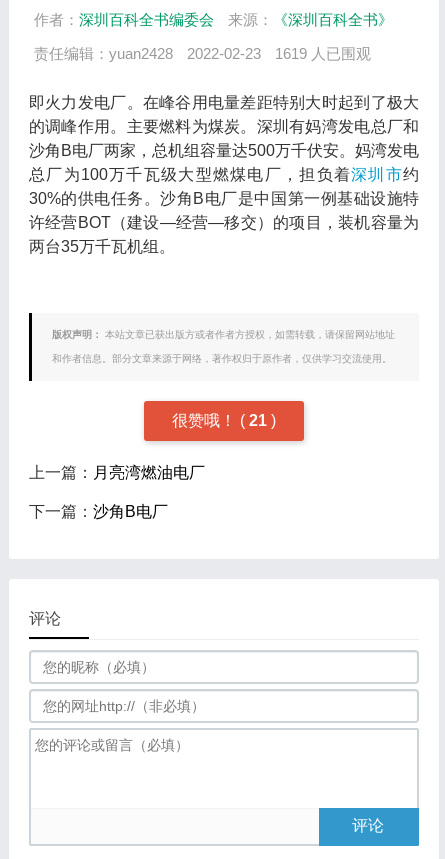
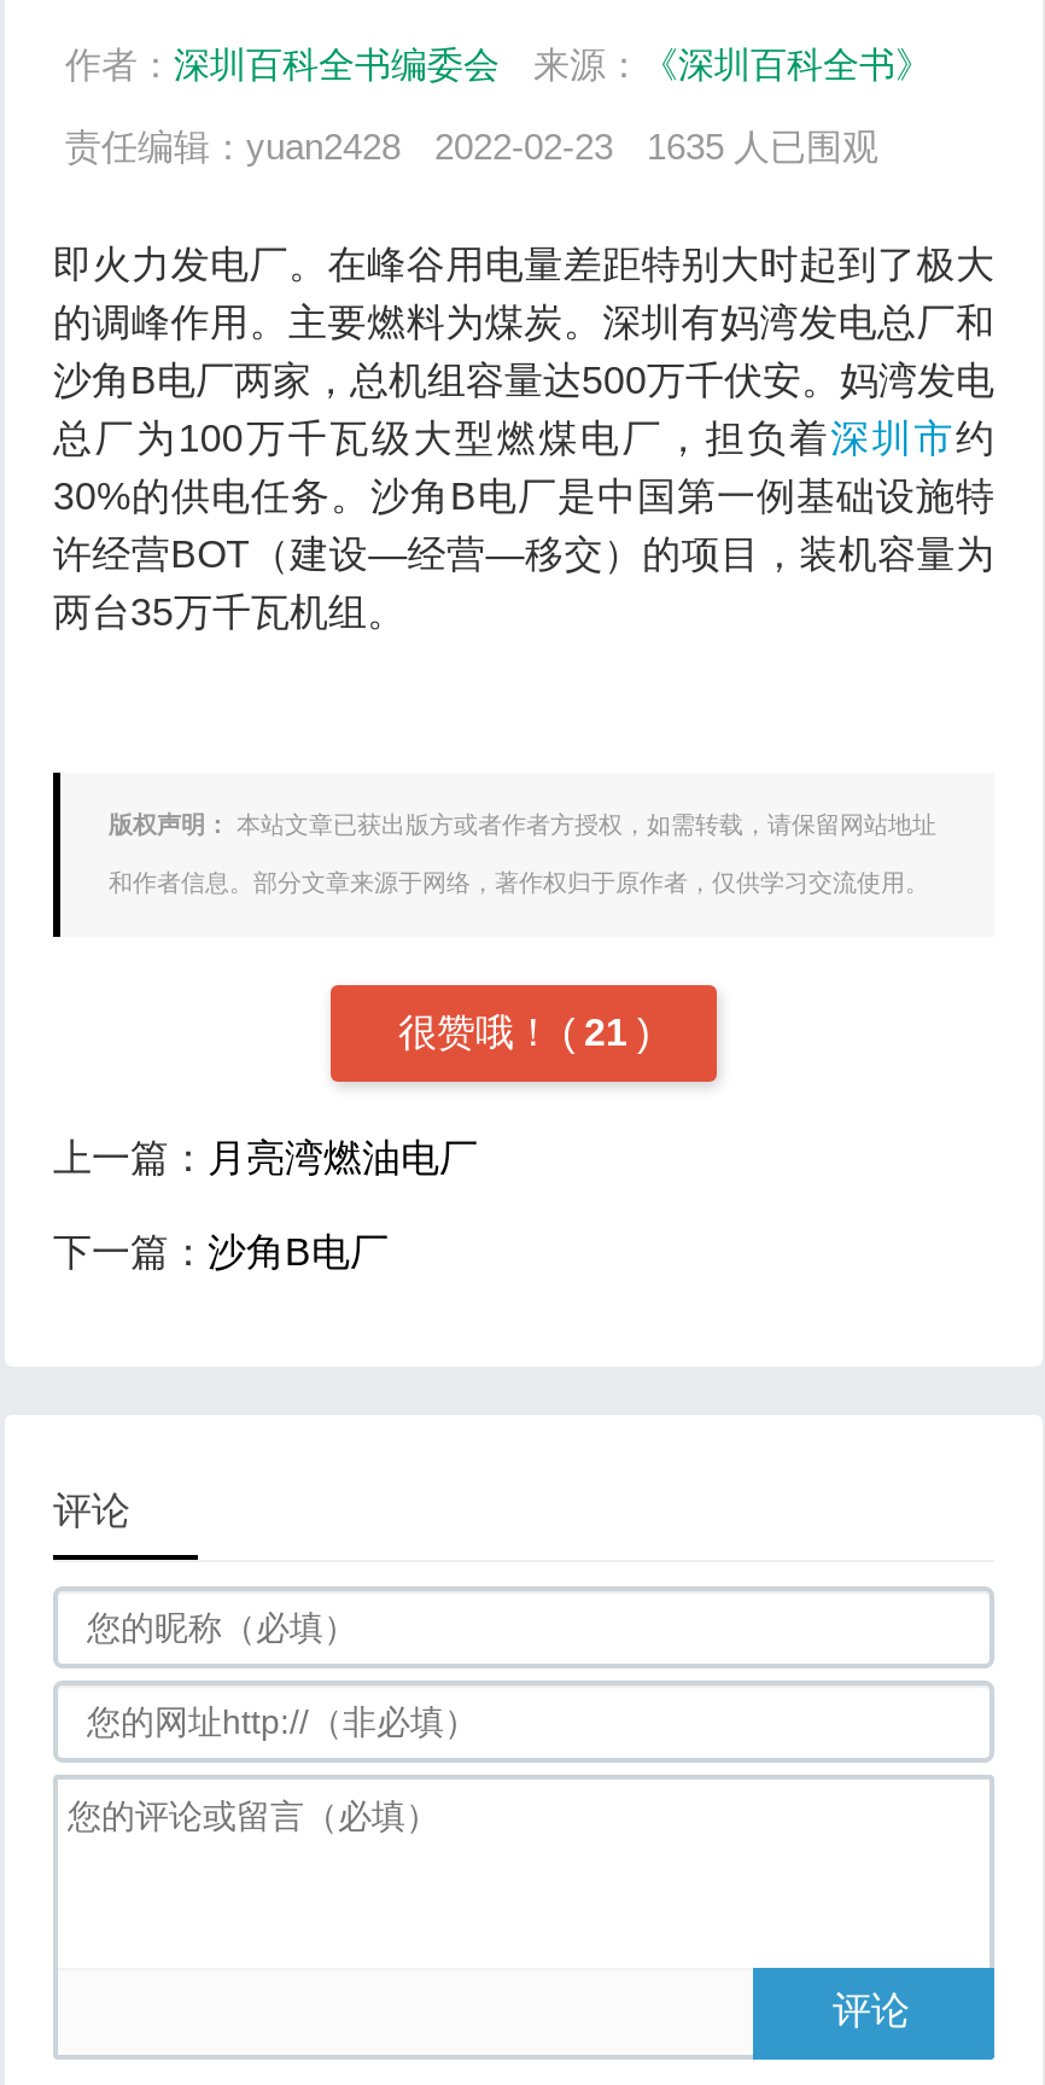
[34,45,371,62] 责任编辑：yuan2428 2022-02-23 1619 人已围观 -> [65,126,878,167] 责任编辑：yuan2428 2022-02-23 1635 人已围观

